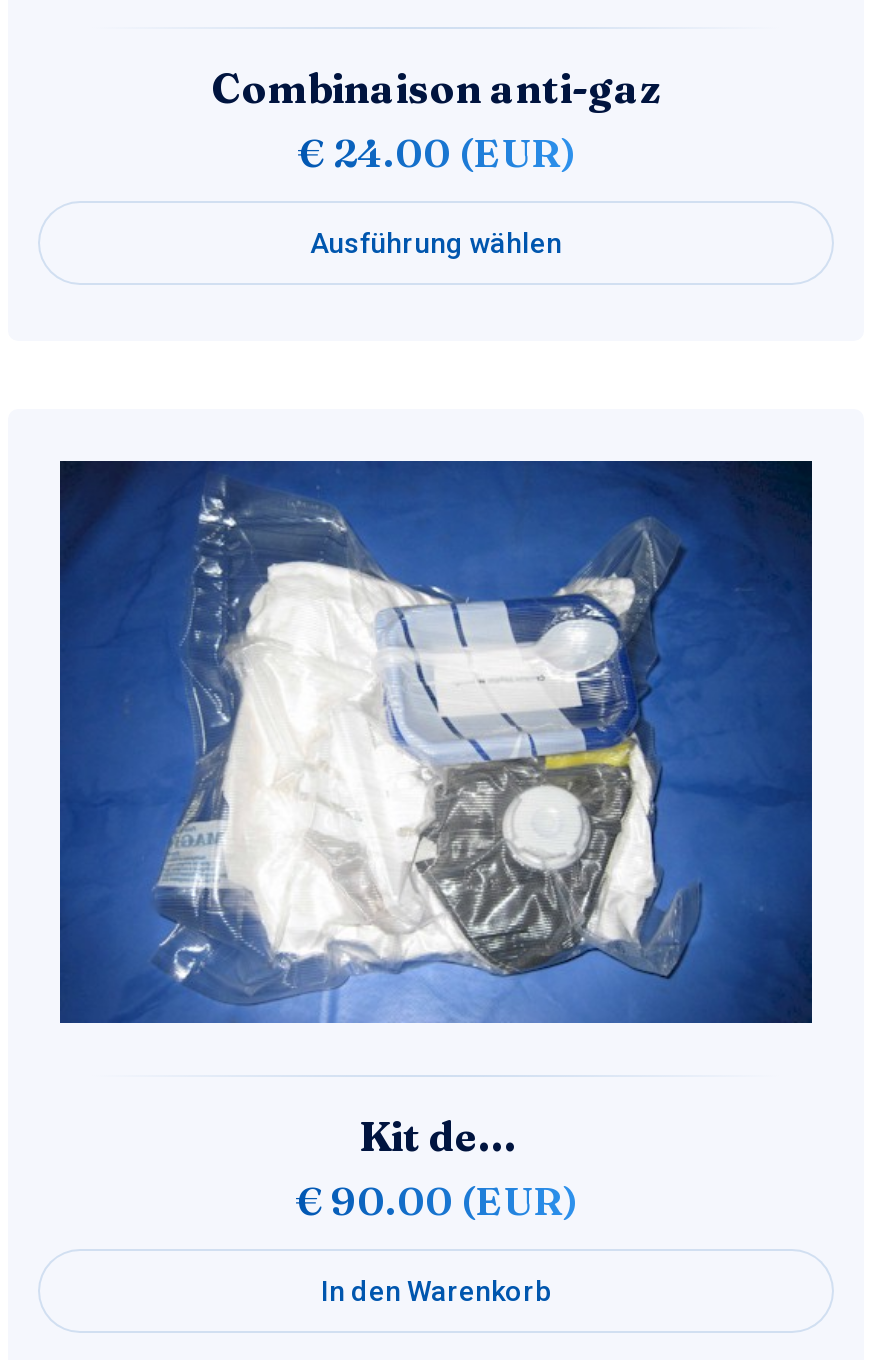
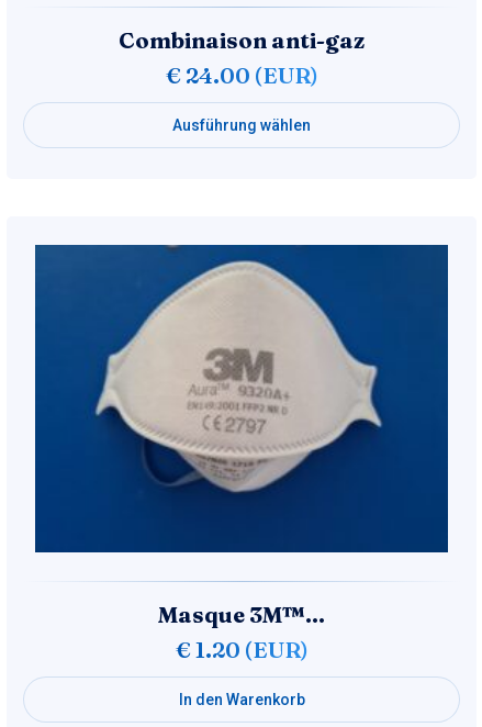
[60,461,812,1025] [image] -> [35,245,448,553] [image]
[295,1110,577,1224] Kit de… | €90.00 (EUR) -> [158,601,325,663] Masque 3M™… | €1.20 (EUR)

